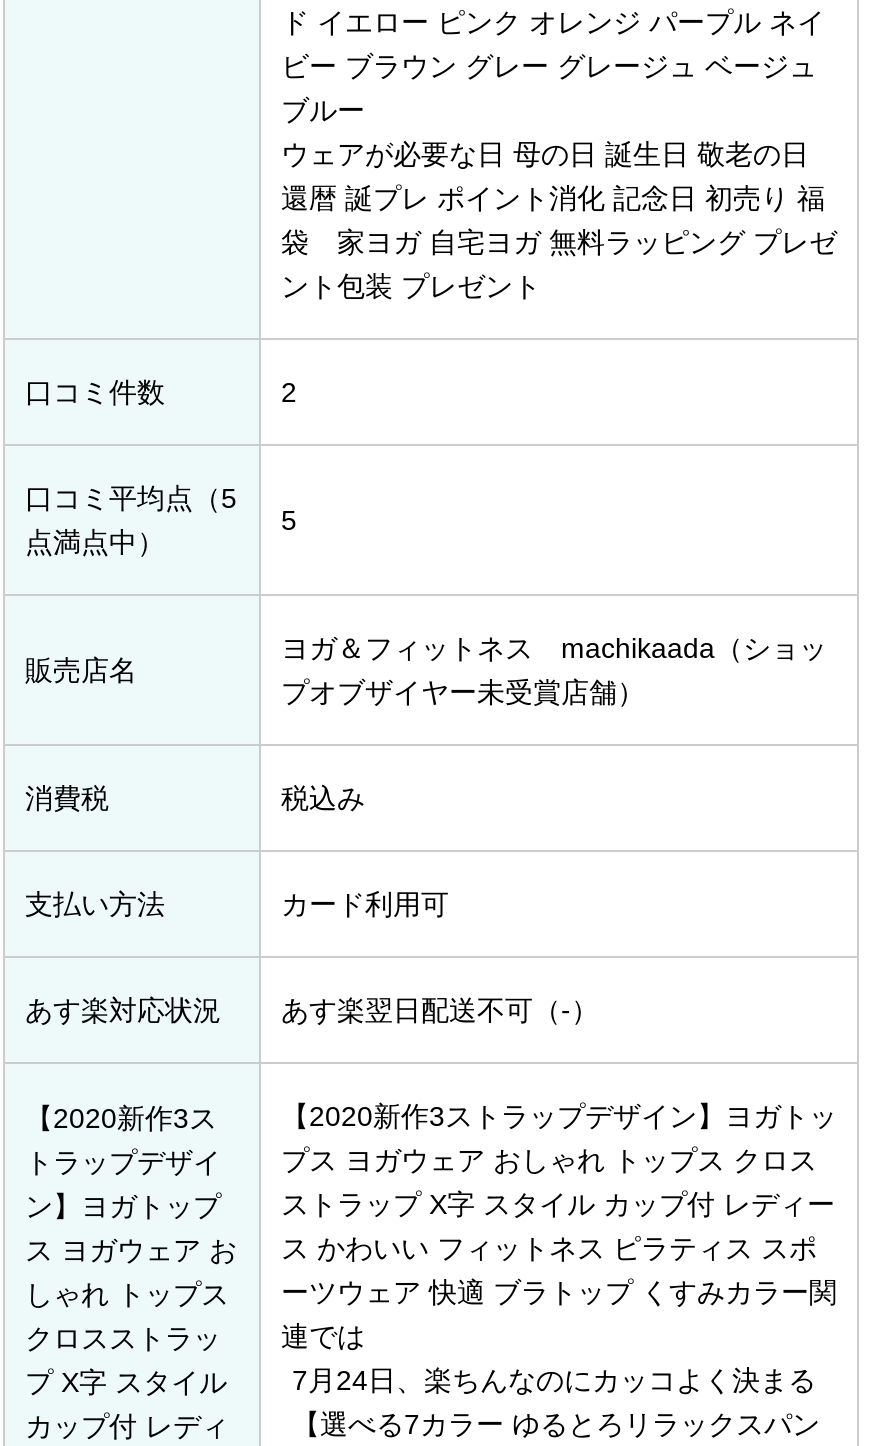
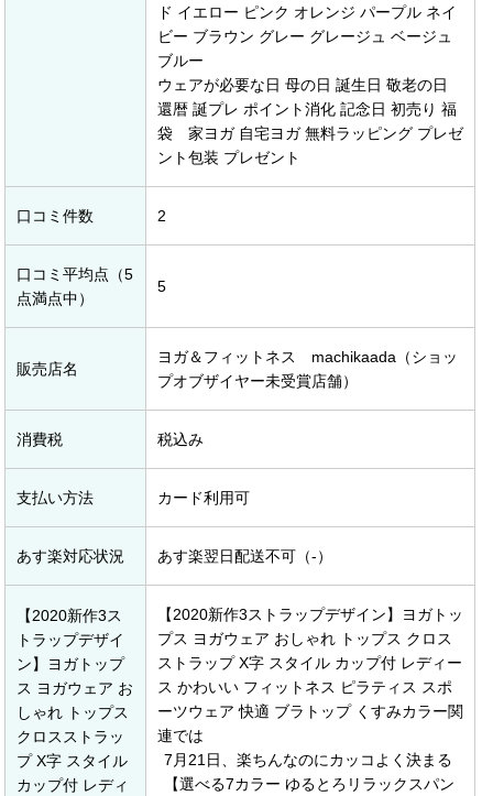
[292,1363,816,1395] 7月24日、楽ちんなのにカッコよく決まる -> [163,750,452,768] 7月21日、楽ちんなのにカッコよく決まる

